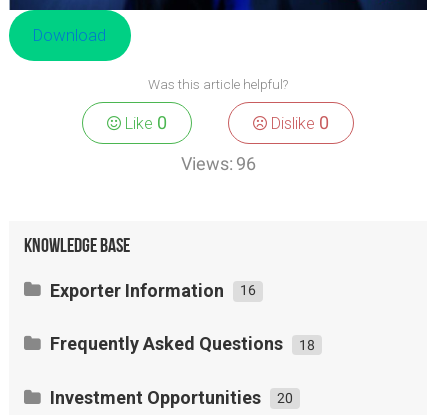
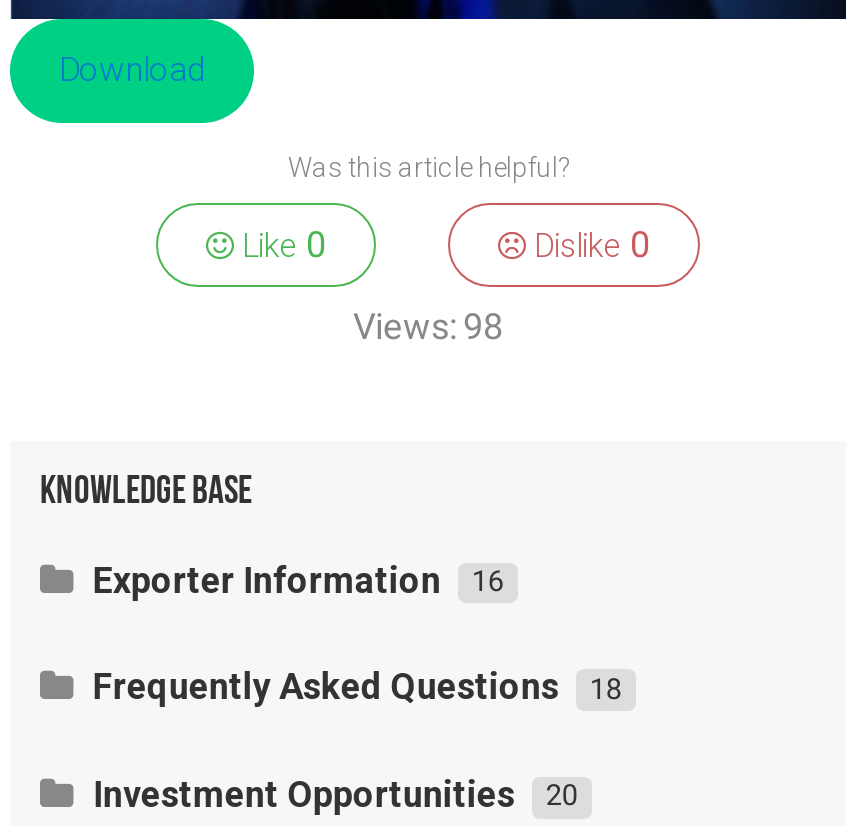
[180,153,255,174] Views: 96 -> [353,306,503,348] Views: 98

